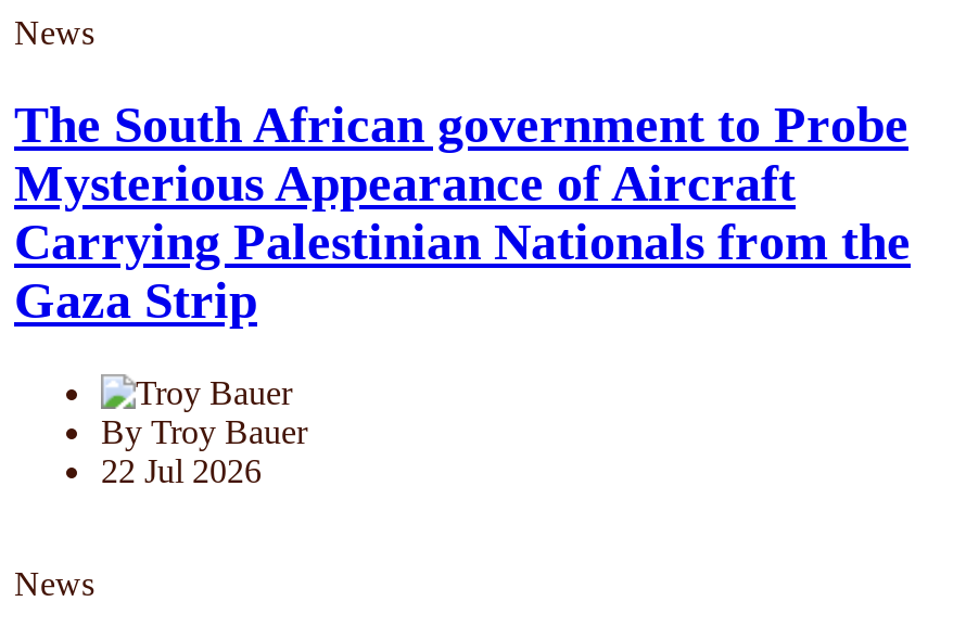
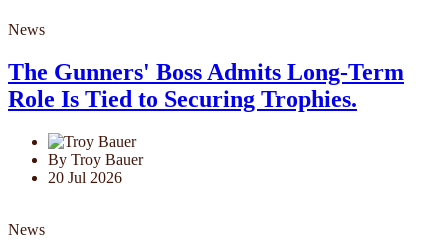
[14,97,911,329] The South African government to Probe | Mysterious Appearance of Aircraft | Carrying Palestinian Nationals from the | Gaza Strip -> [8,59,404,112] The Gunners' Boss Admits Long-Term | Role Is Tied to Securing Trophies.
[101,453,262,490] 22 Jul 2026 -> [48,169,122,186] 20 Jul 2026

